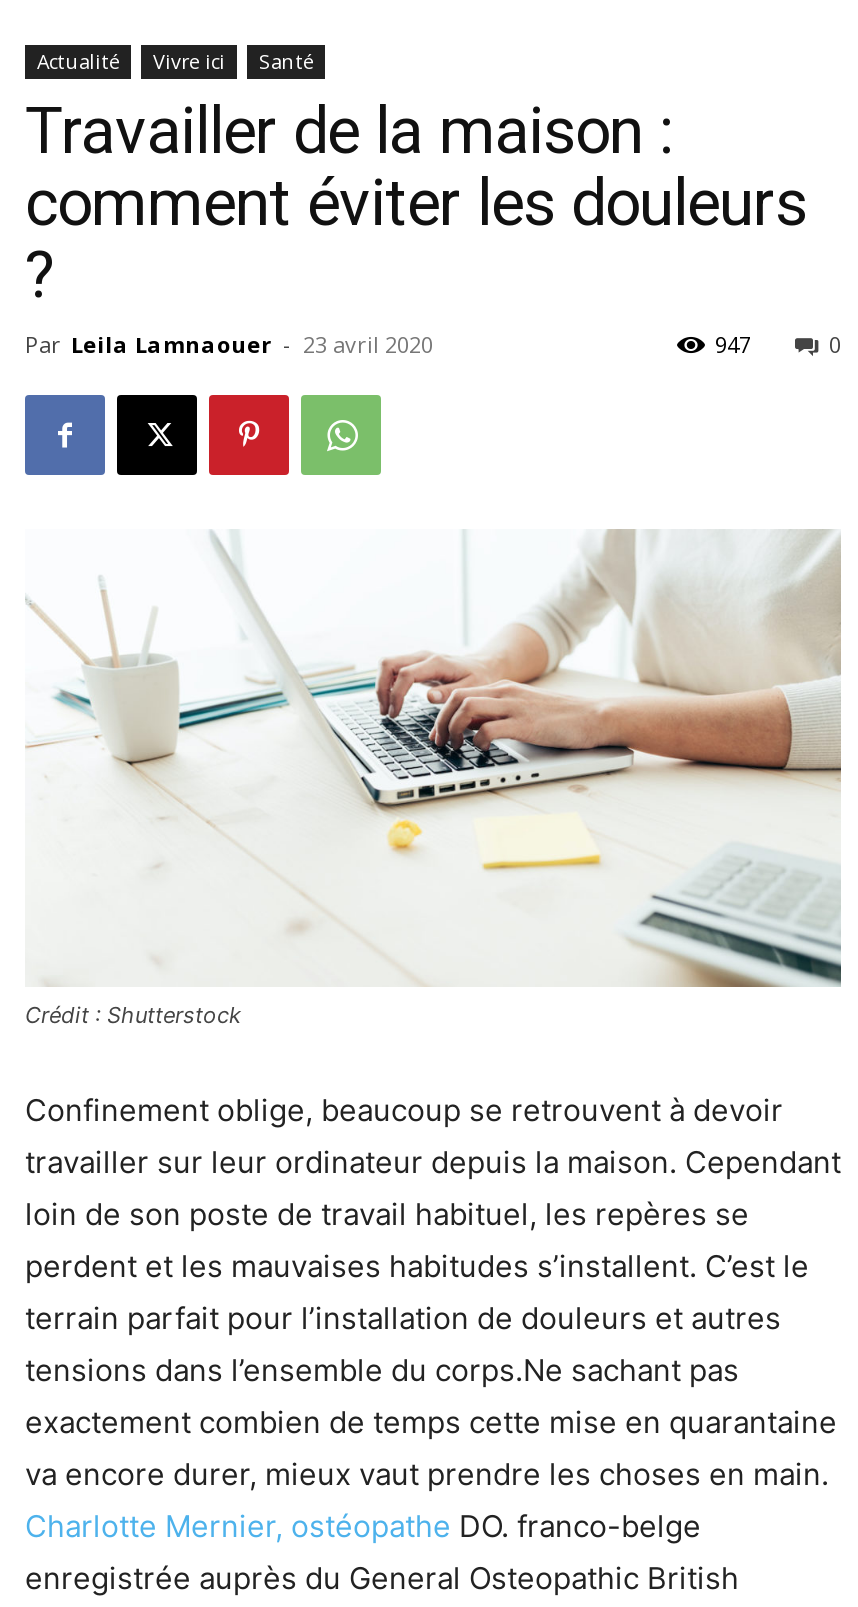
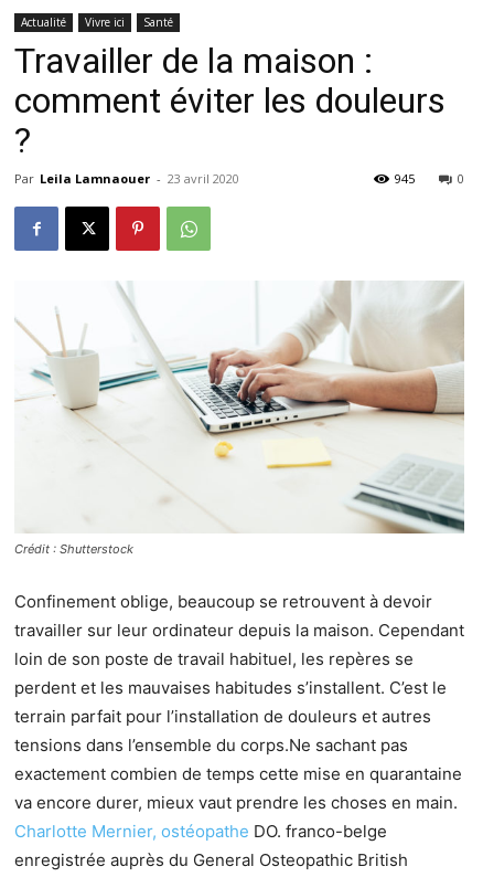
[715,329,751,359] 947 -> [395,170,415,187] 945

